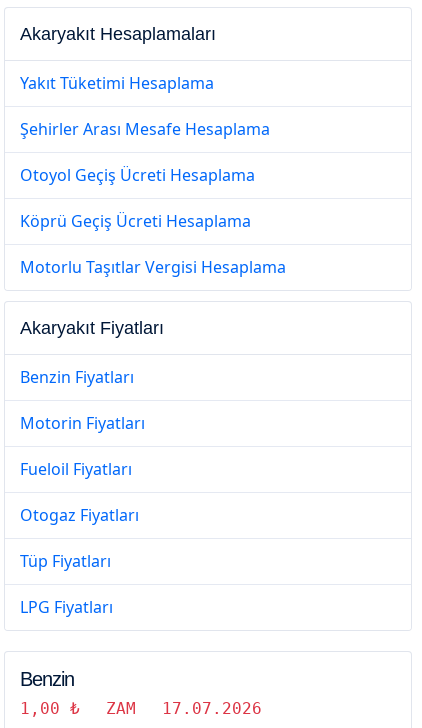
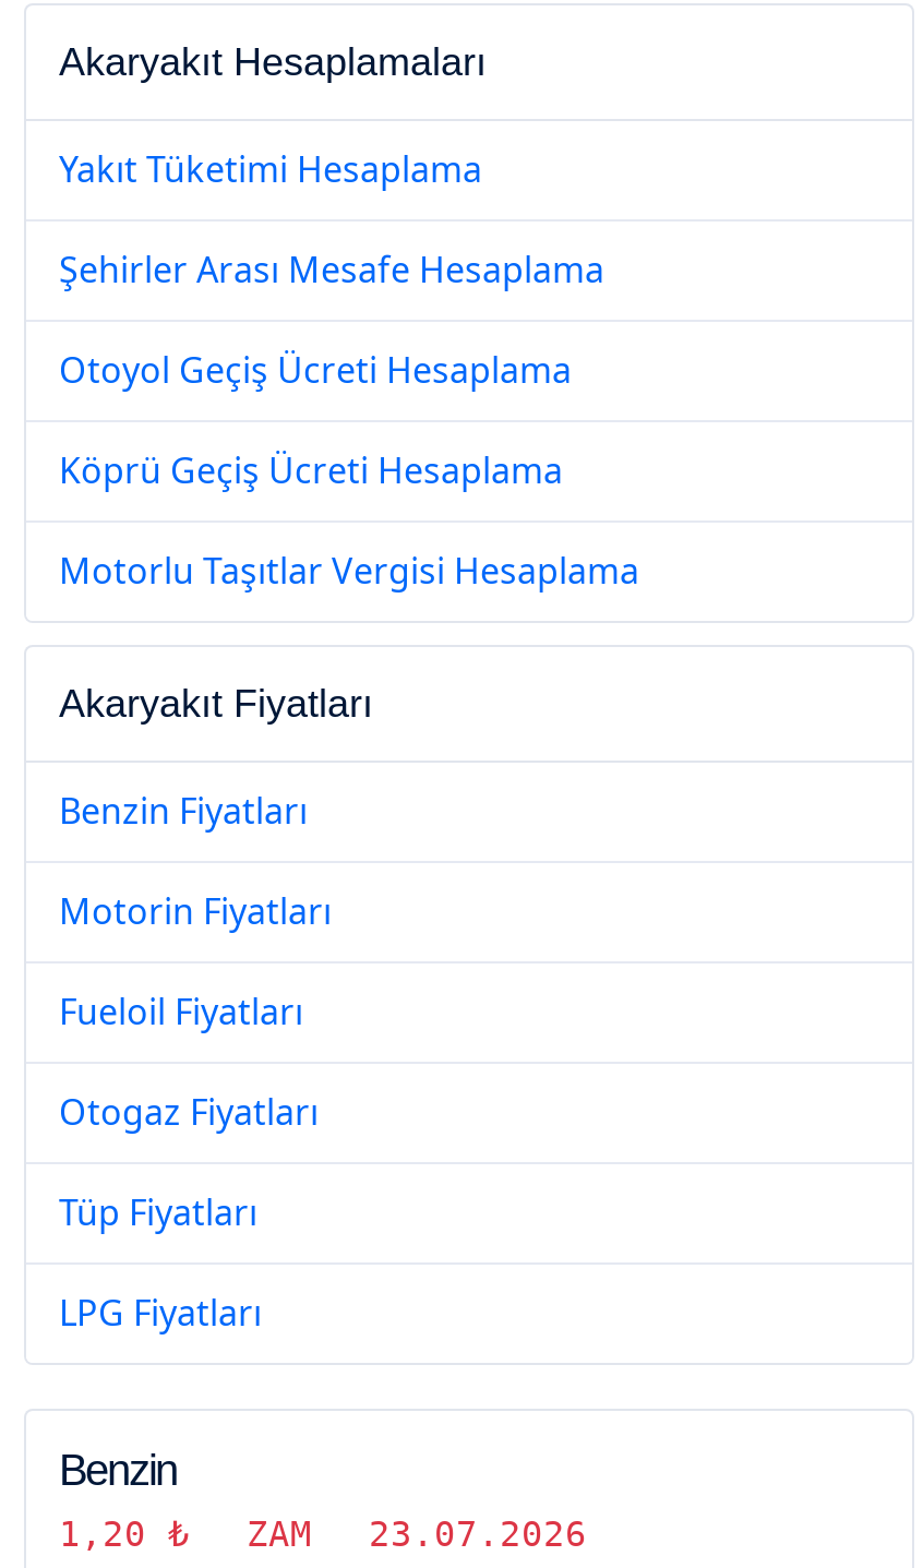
[20,699,90,718] 1,00 ₺ -> [59,1514,212,1556] 1,20 ₺
[152,699,262,718] 17.07.2026 -> [347,1514,587,1556] 23.07.2026

